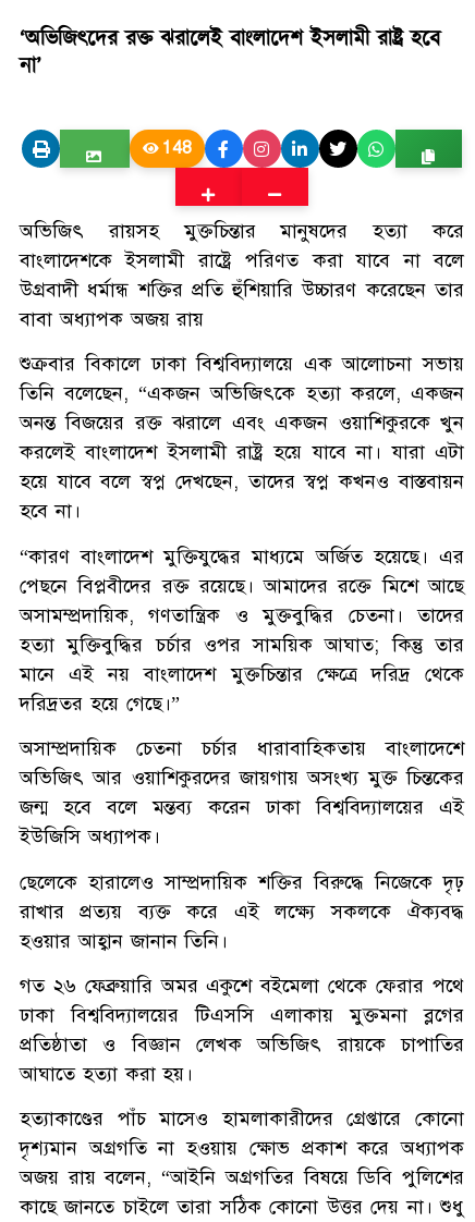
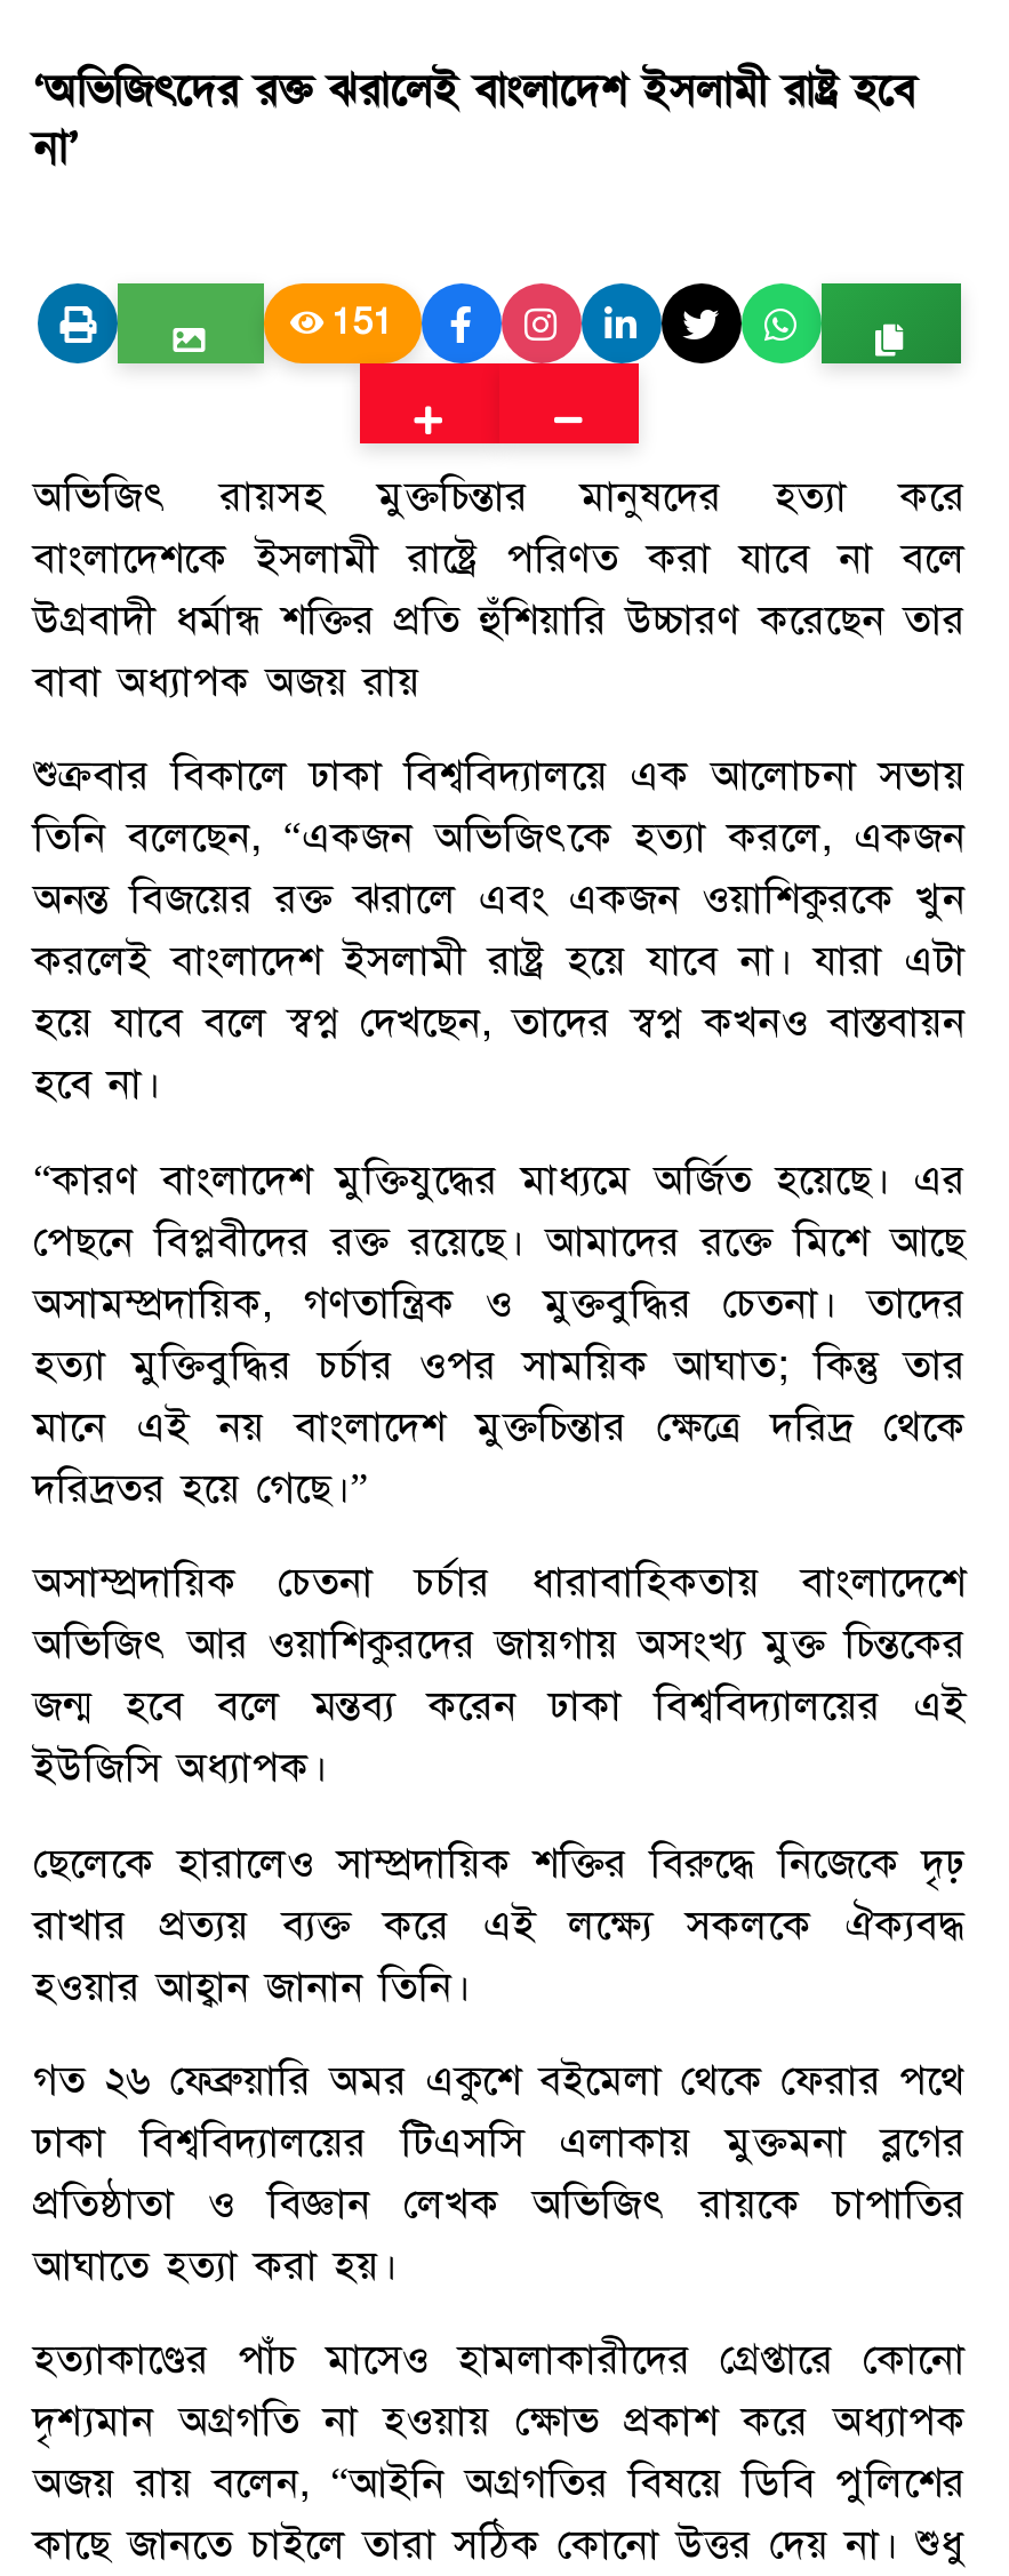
[162,137,191,159] 148 -> [331,299,393,345] 151

